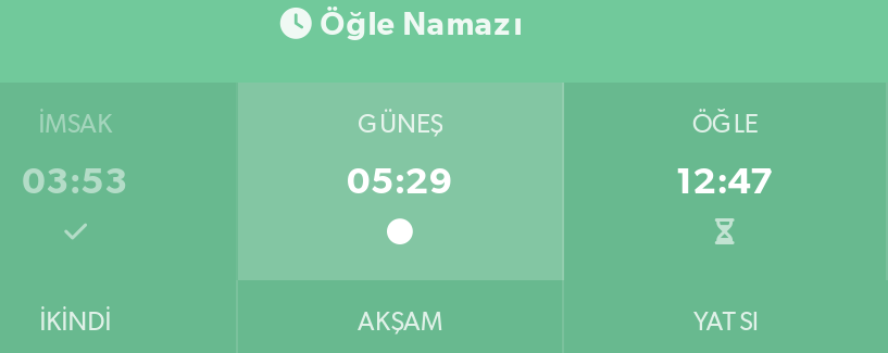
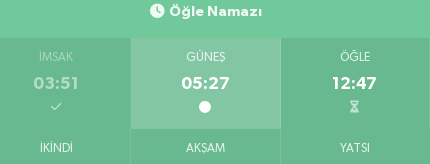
[22,163,129,200] 03:53 -> [33,75,79,92] 03:51
[347,163,453,200] 05:29 -> [181,75,230,92] 05:27

